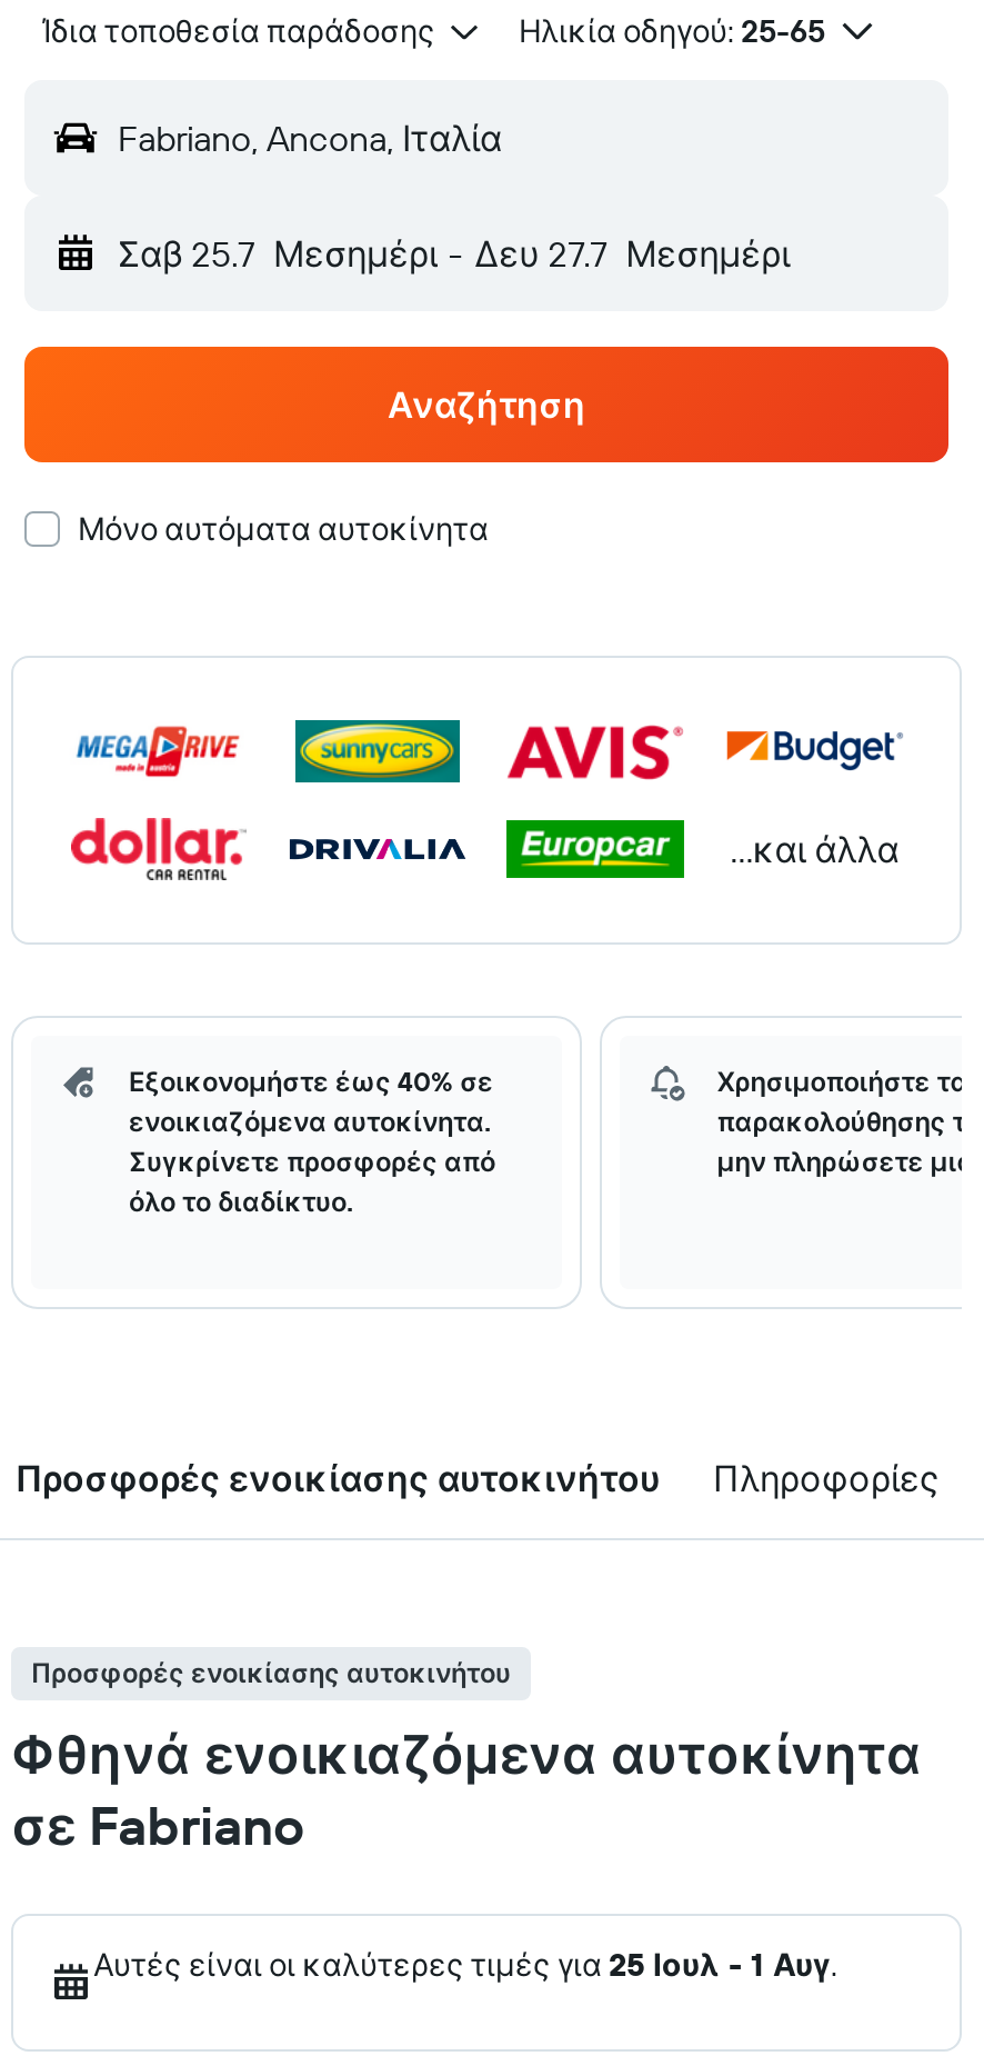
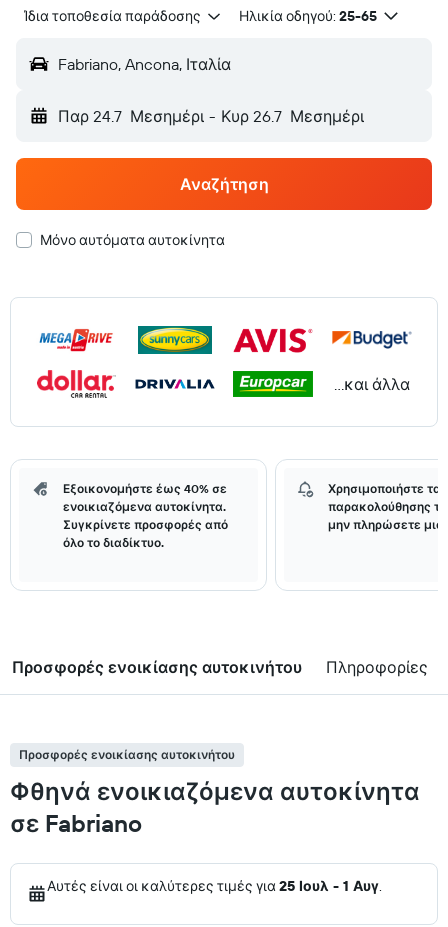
[118,231,790,276] Σαβ 25.7 Μεσημέρι - Δευ 27.7 Μεσημέρι -> [58,106,364,126] Παρ 24.7 Μεσημέρι - Κυρ 26.7 Μεσημέρι

